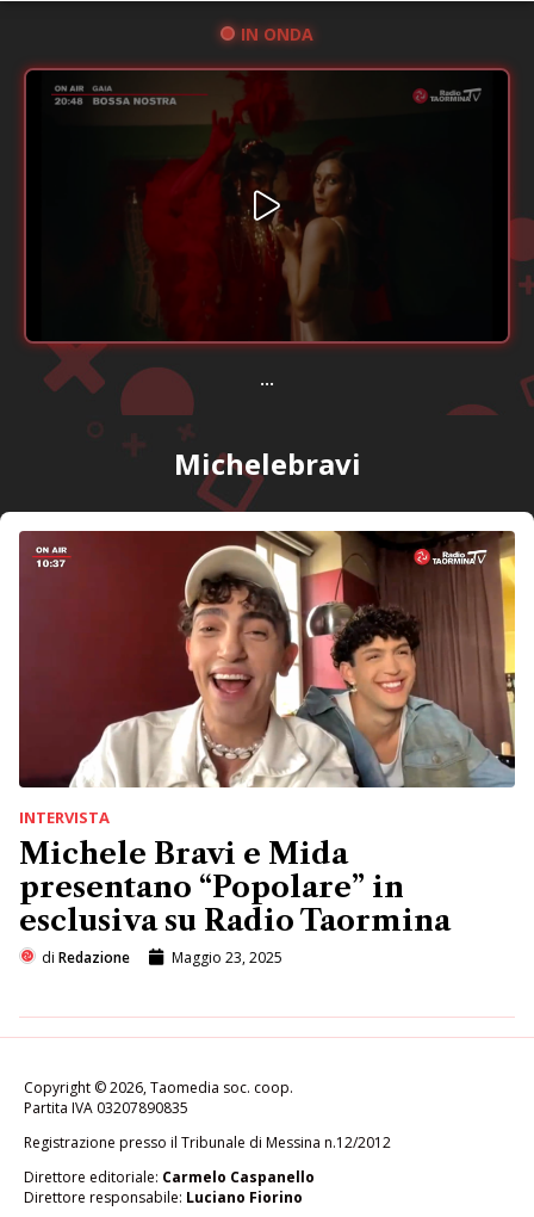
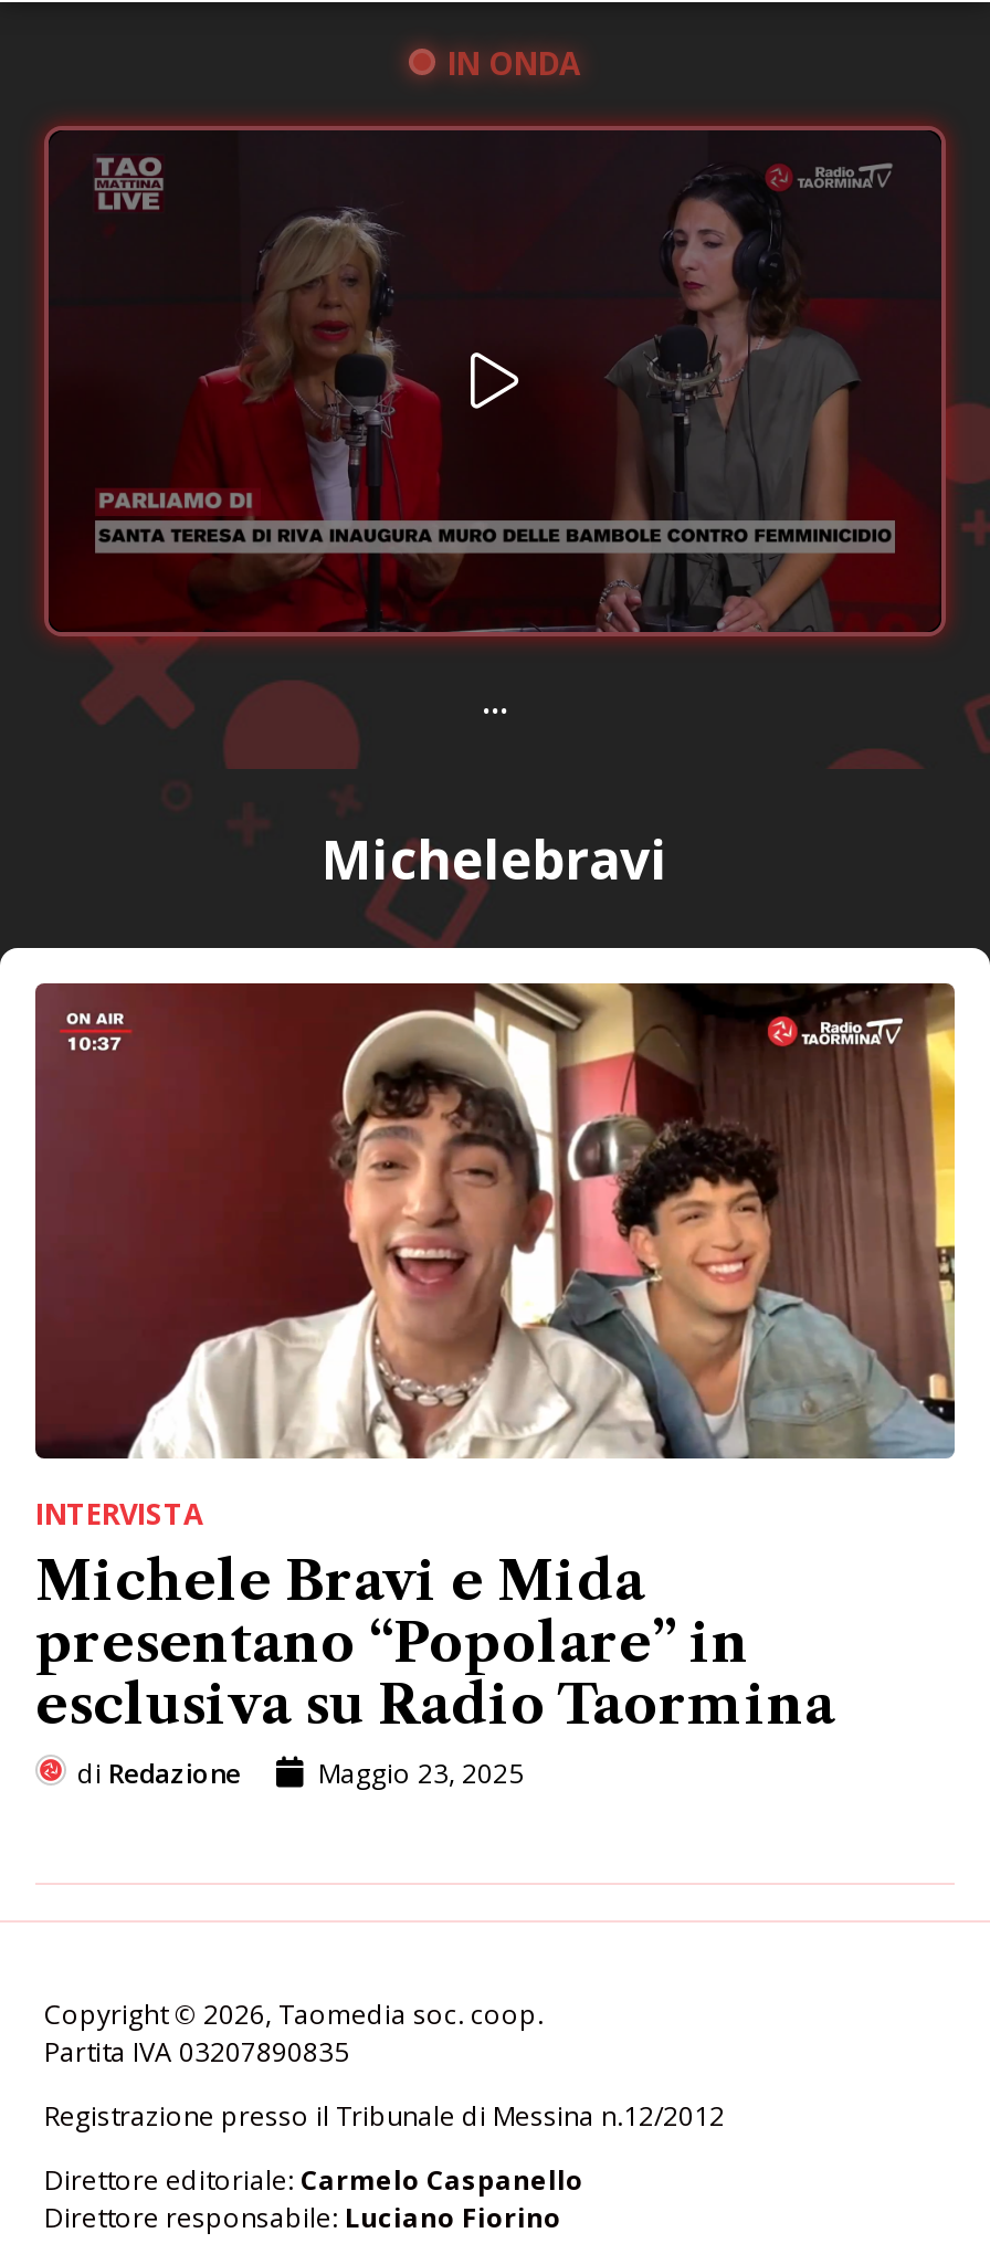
[27,74,507,341] [image] -> [53,139,937,632] [image]

